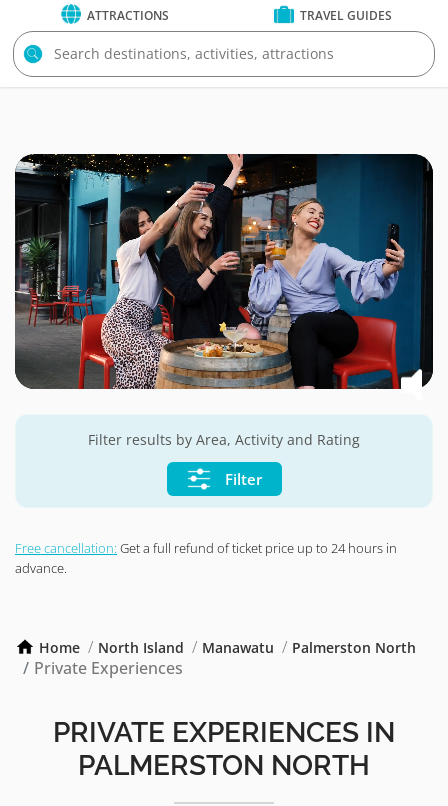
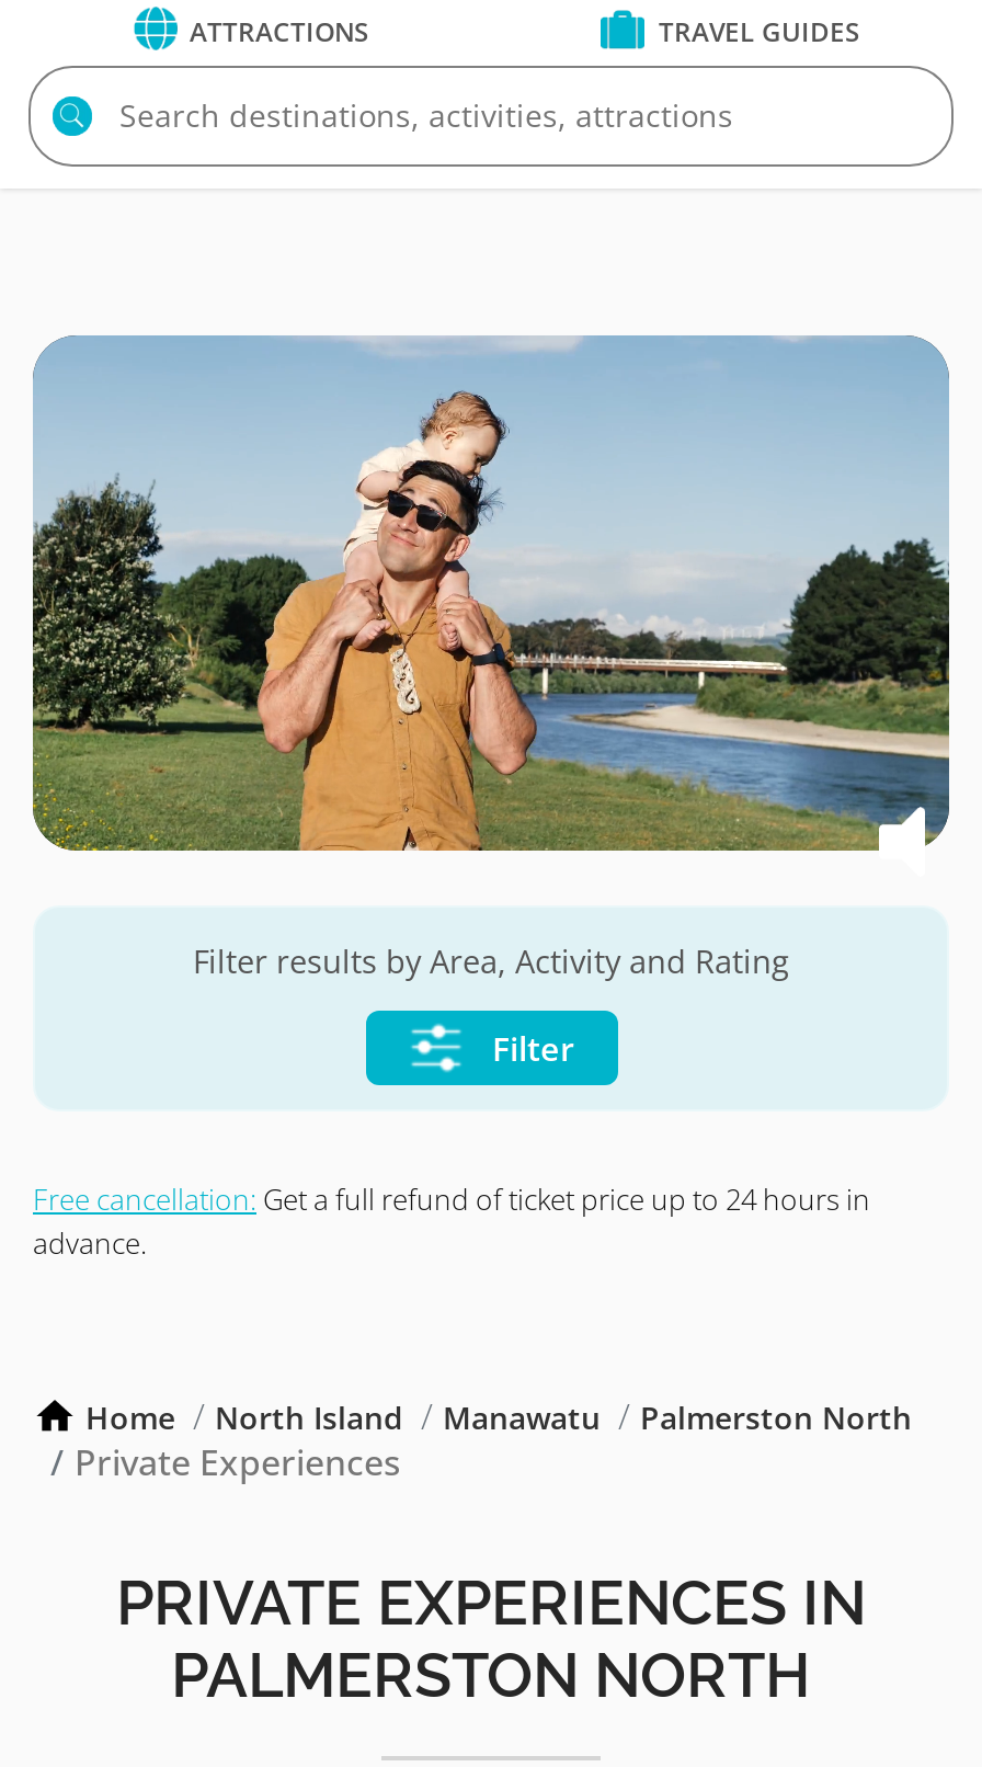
[14,153,434,390] [image] -> [31,335,951,853] [image]

